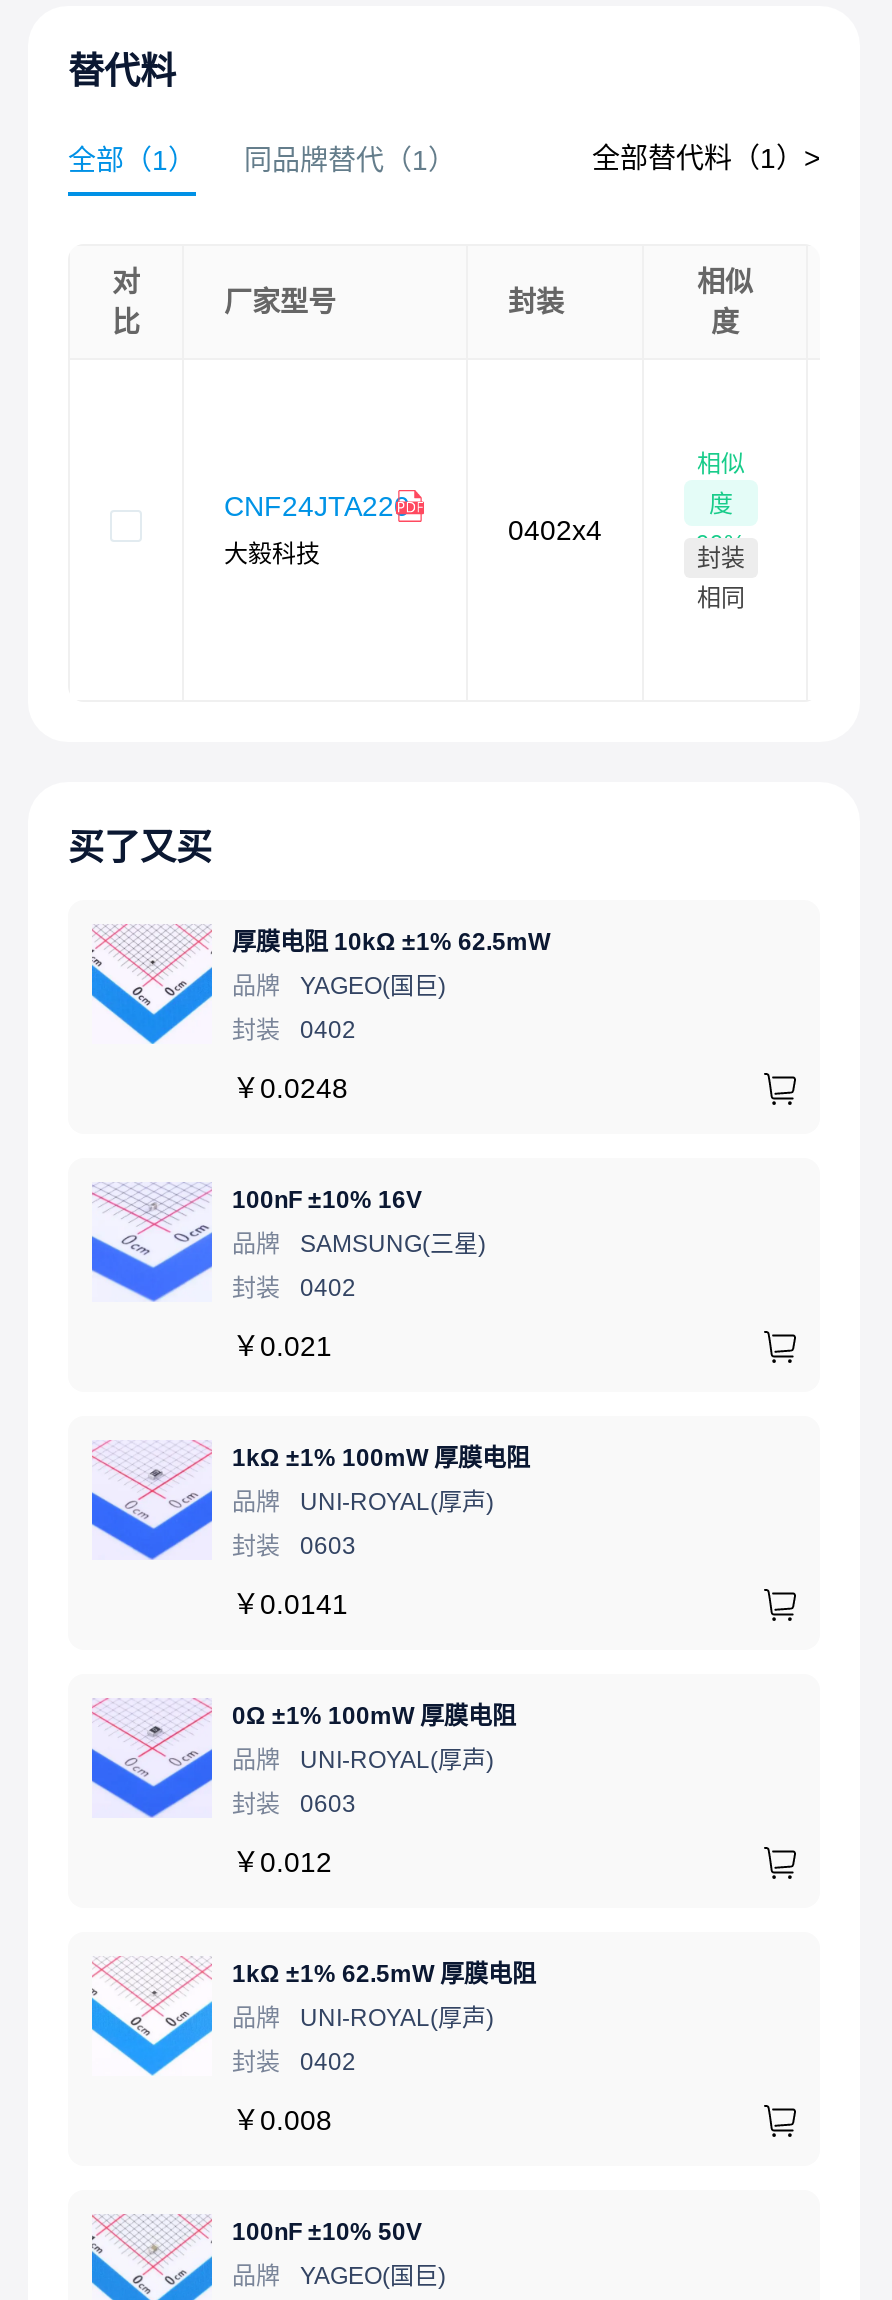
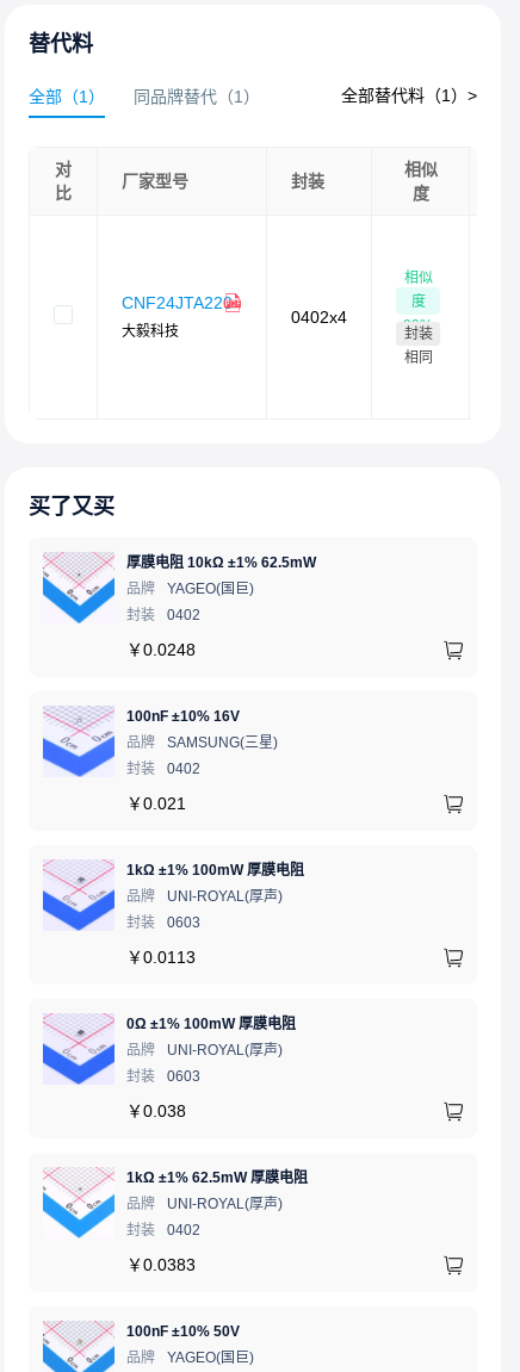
[232,1588,348,1620] ￥0.0141 -> [126,948,196,967] ￥0.0113
[232,1846,332,1878] ￥0.012 -> [126,1101,186,1120] ￥0.038
[232,2104,332,2136] ￥0.008 -> [126,1255,196,1274] ￥0.0383

